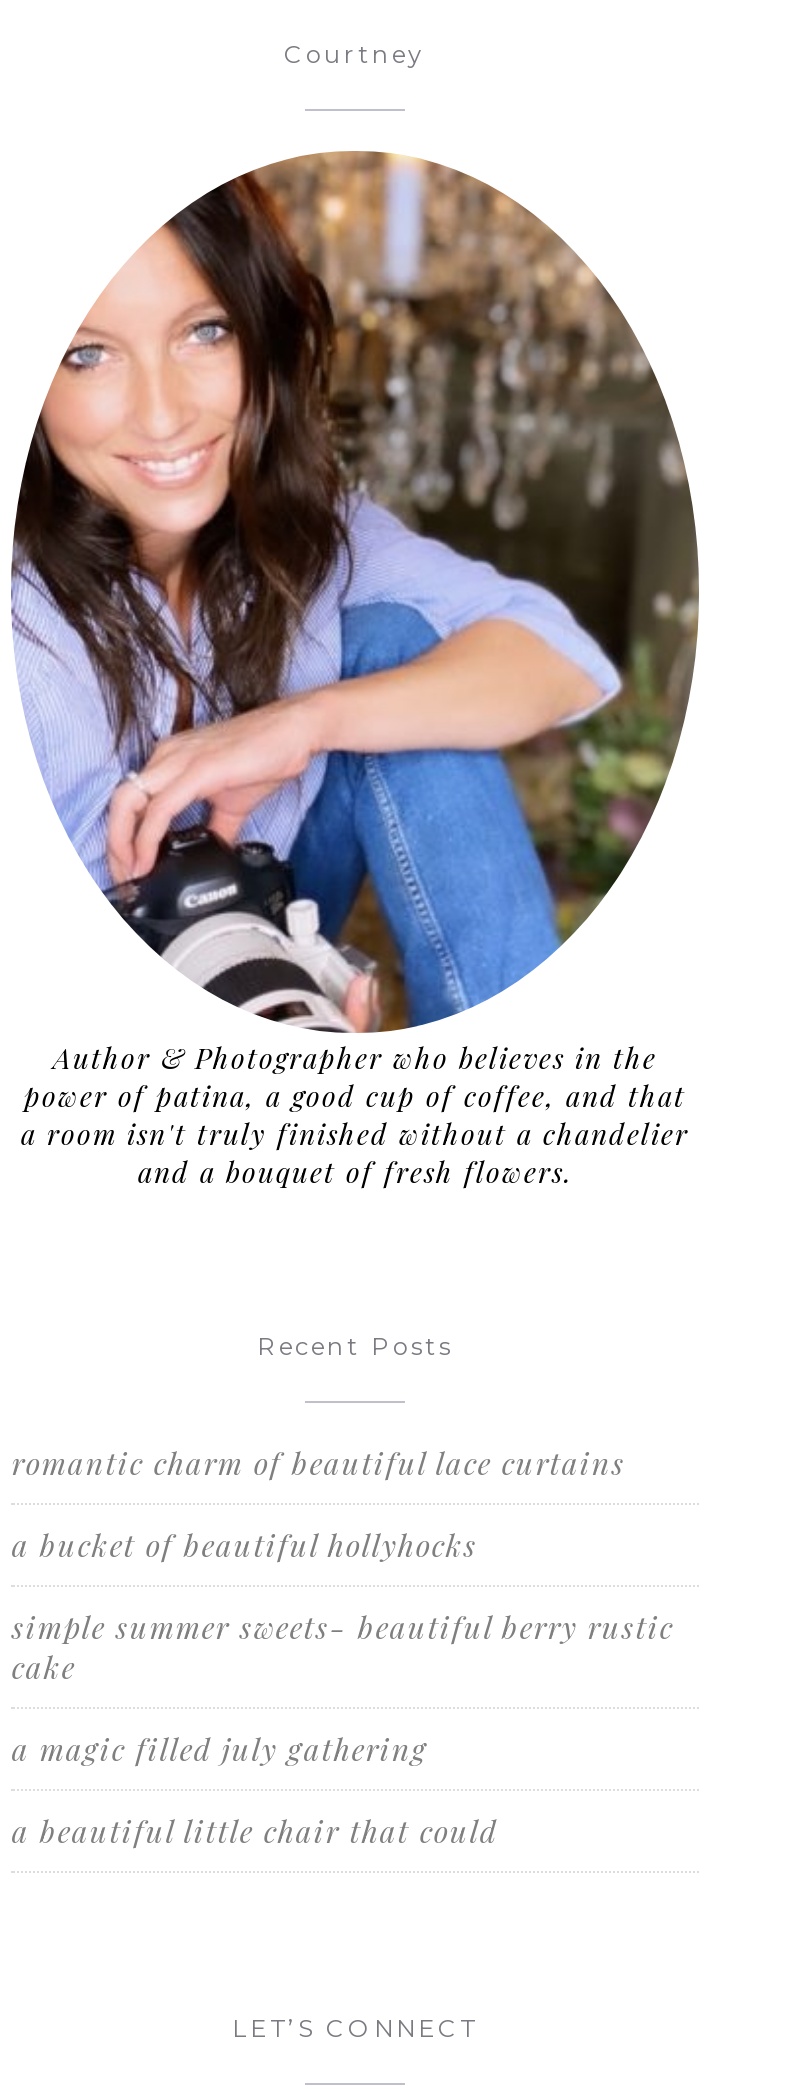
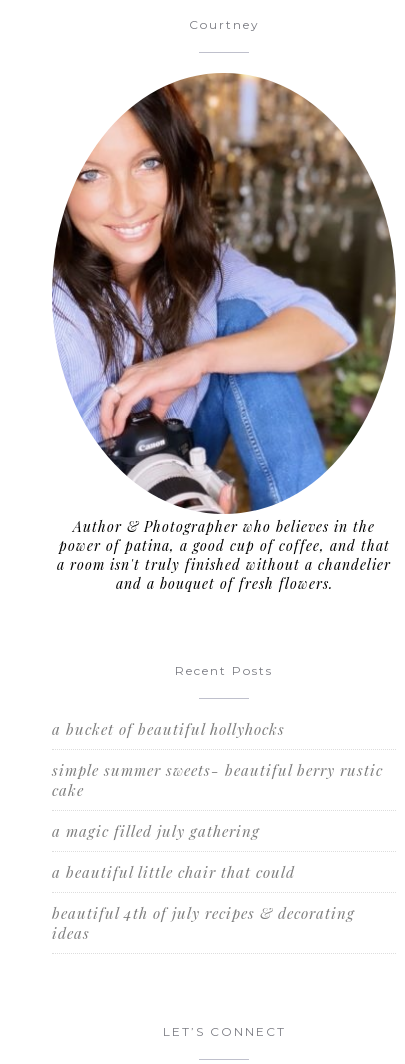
[12,1444,626,1484] romantic charm of beautiful lace curtains -> none
moved [12,1526,674,1852] -> [52,719,383,882]: a bucket of beautiful hollyhocks | simple summer sweets- beautiful berry rustic | cake | a magic filled july gathering | a beautiful little chair that could
none -> [52,903,355,943] beautiful 4th of july recipes & decorating | ideas

